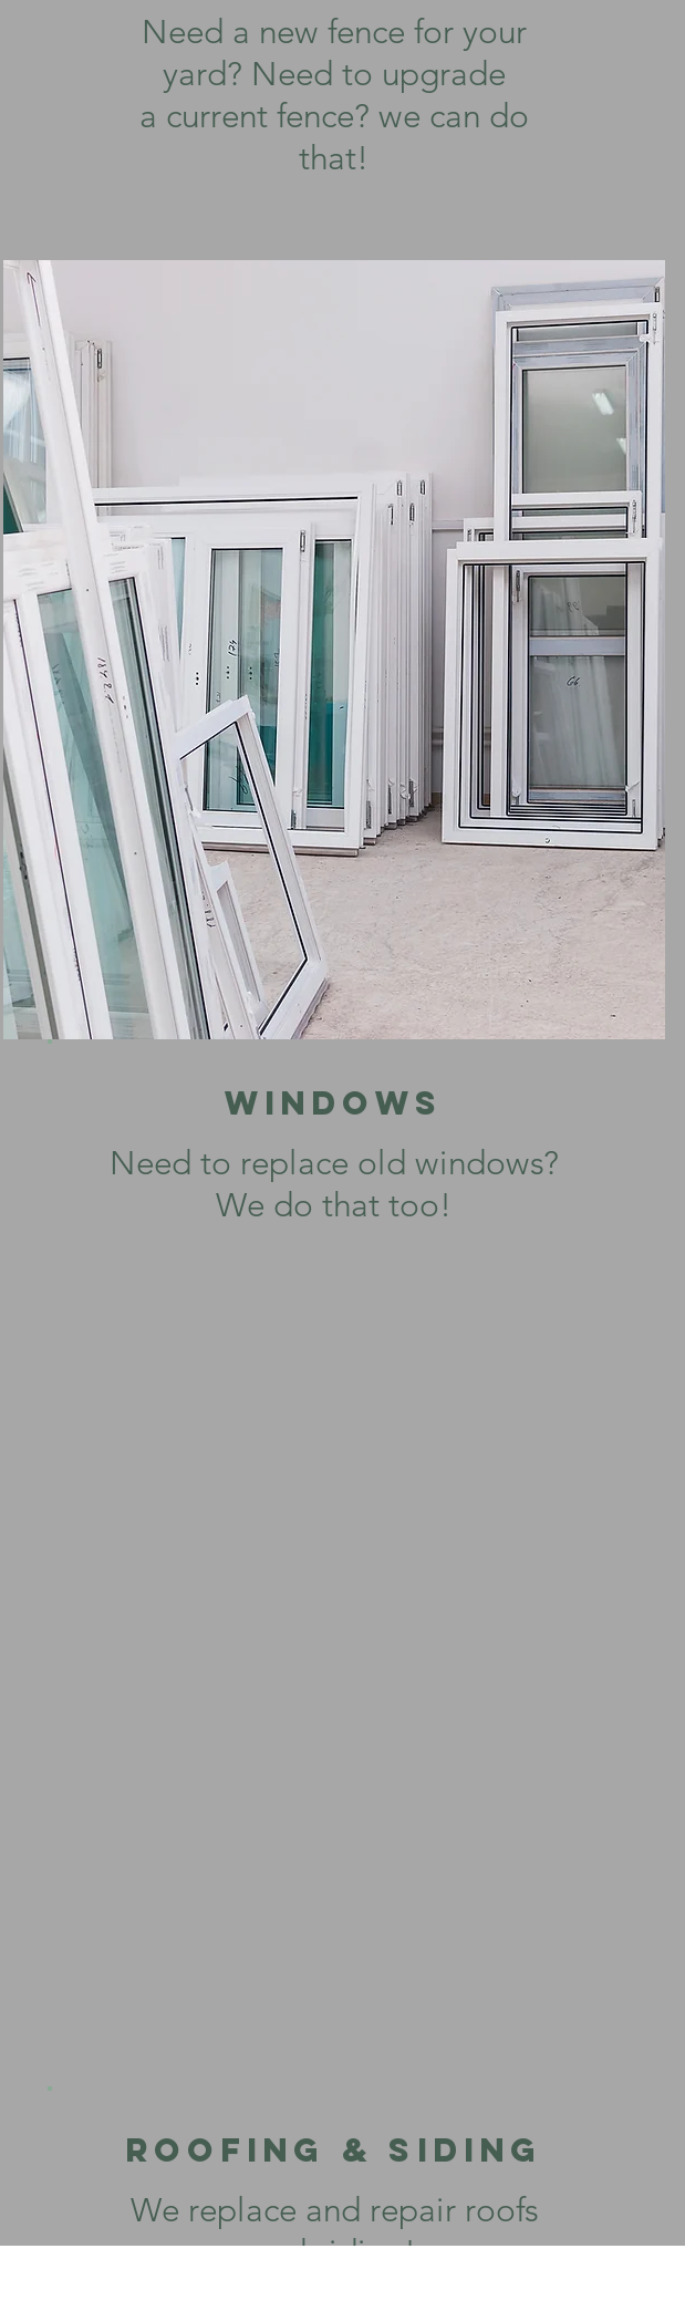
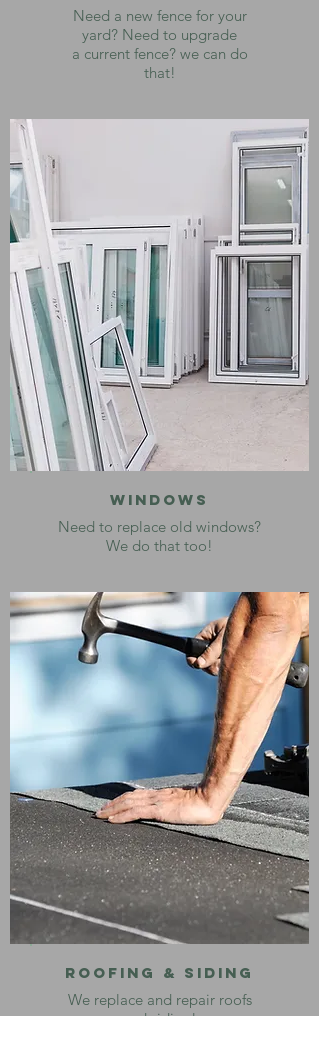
none -> [10,591,310,944] [image]

